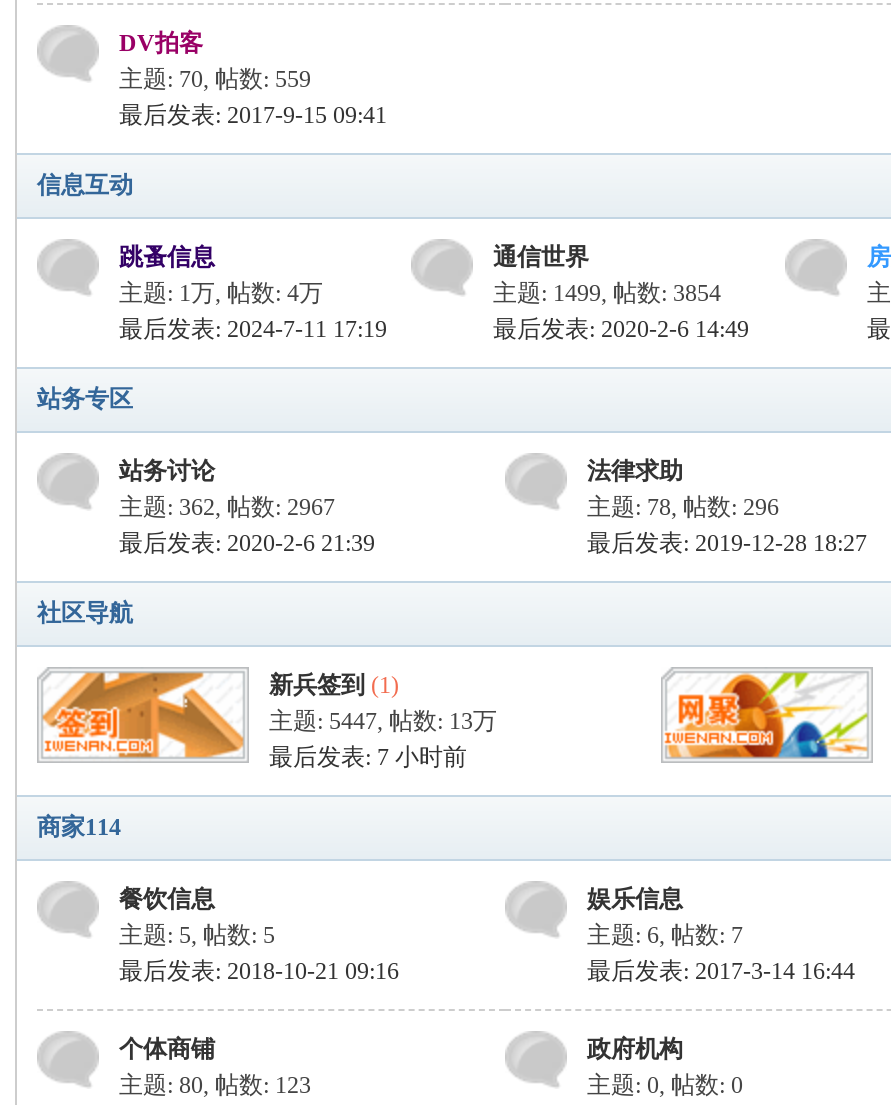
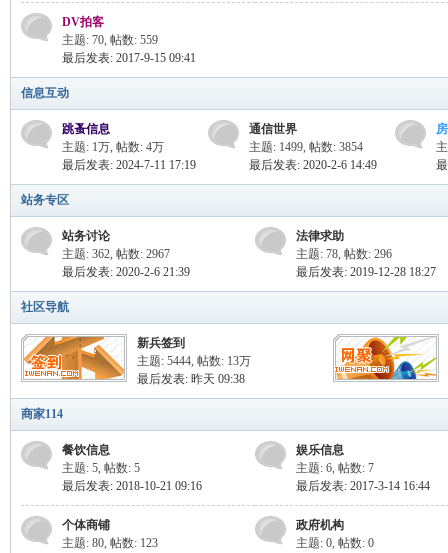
[269,671,497,771] 新兵签到(1) | 主题: 5447,帖数: 13万 | 最后发表: 7 小时前 -> [137,336,251,386] 新兵签到 | 主题: 5444,帖数: 13万 | 最后发表:昨天 09:38

